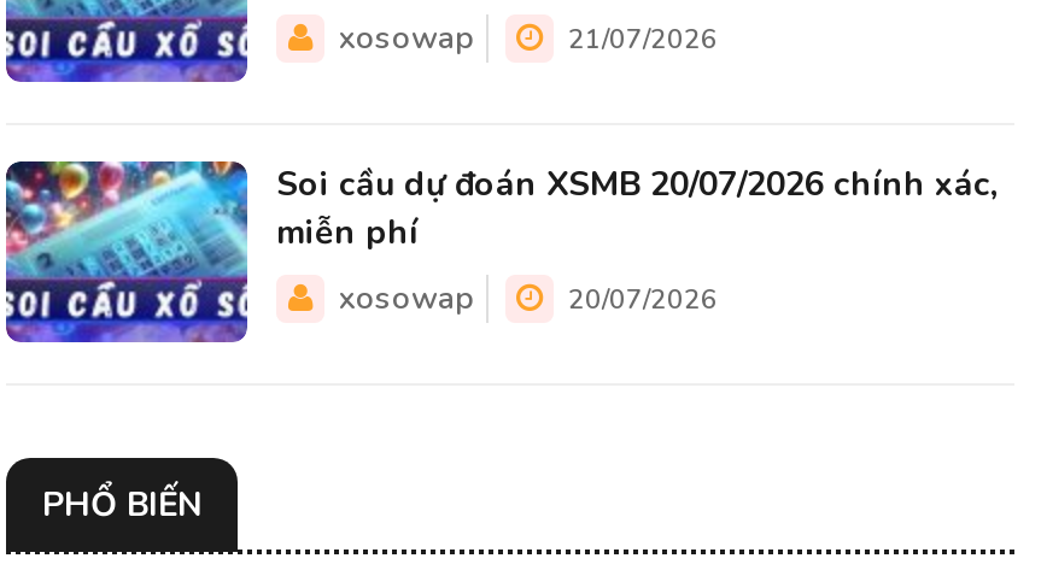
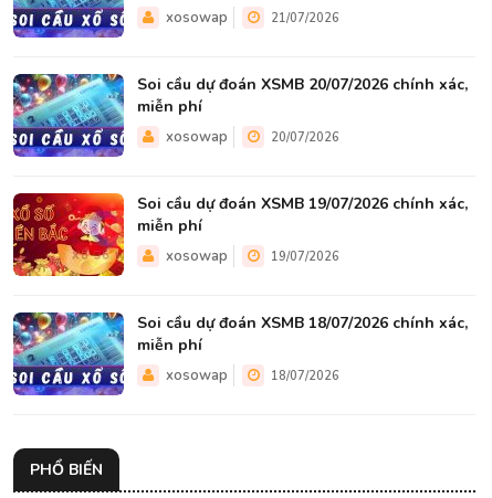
none -> [12,192,468,385] [image] | Soi cầu dự đoán XSMB 19/07/2026 chính xác, | miễn phí | xosowap | 19/07/2026 | Soi cầu dự đoán XSMB 18/07/2026 chính xác, | miễn phí | xosowap | 18/07/2026

